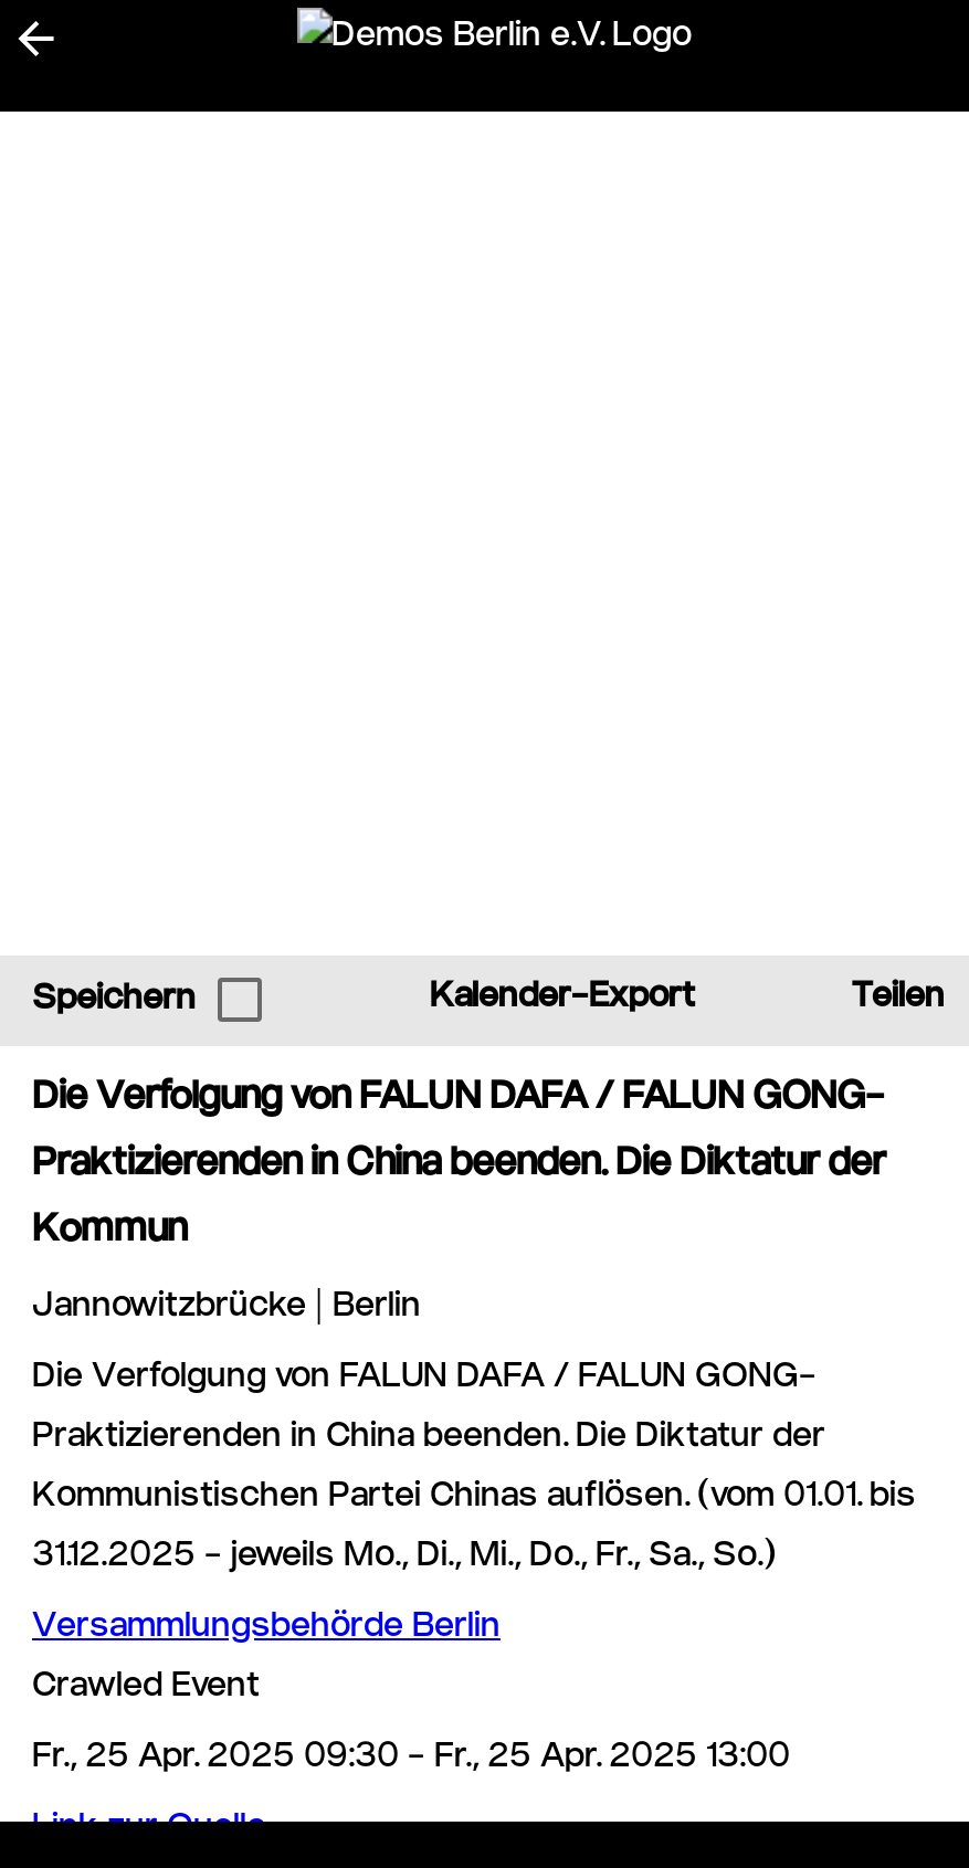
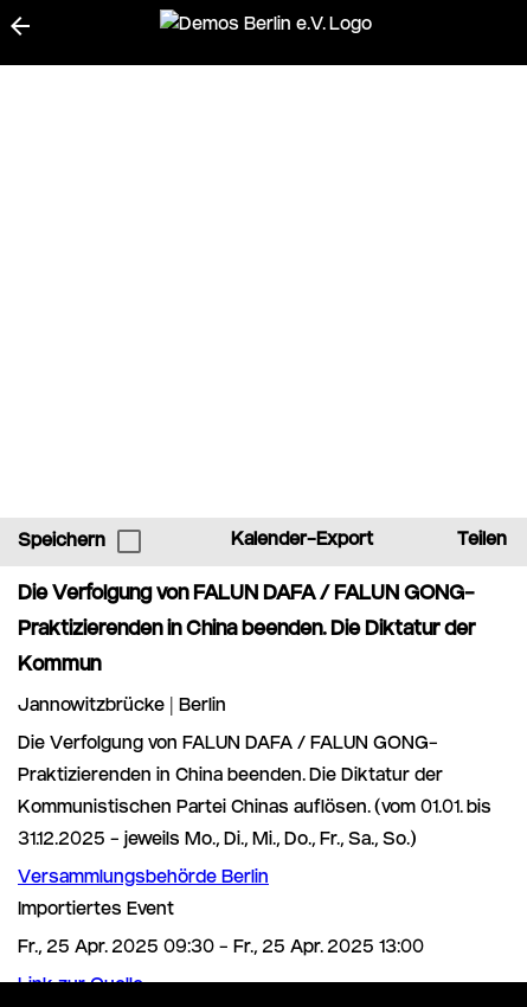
[32,1671,260,1704] Crawled Event -> [18,901,174,919] Importiertes Event

